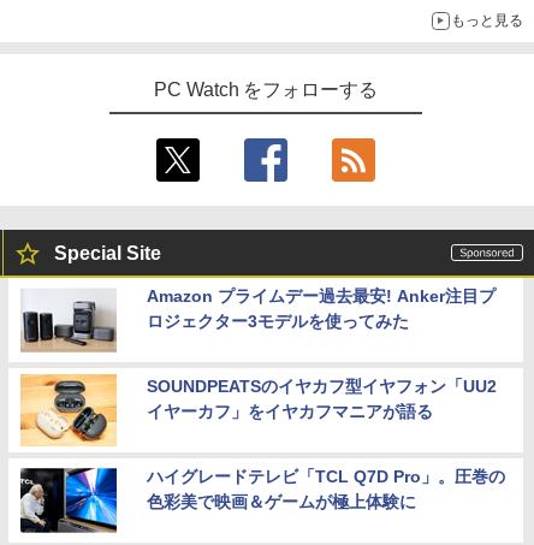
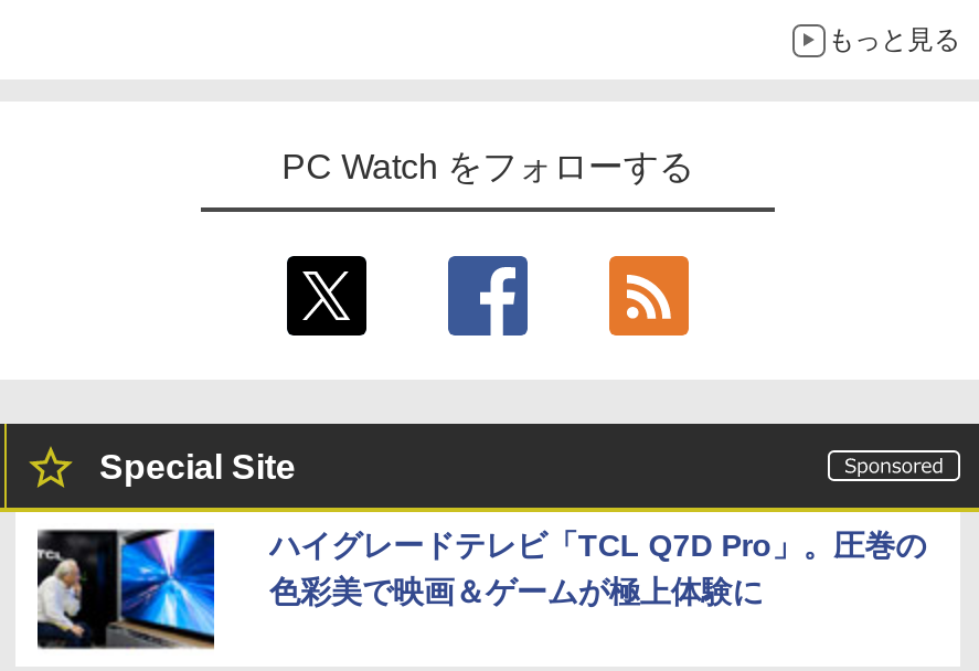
[20,286,496,421] [image] | Amazon プライムデー過去最安! Anker注目プ | ロジェクター3モデルを使ってみた | SOUNDPEATSのイヤカフ型イヤフォン「UU2 | イヤーカフ」をイヤカフマニアが語る -> none
[19,374,117,446] [image] -> none

